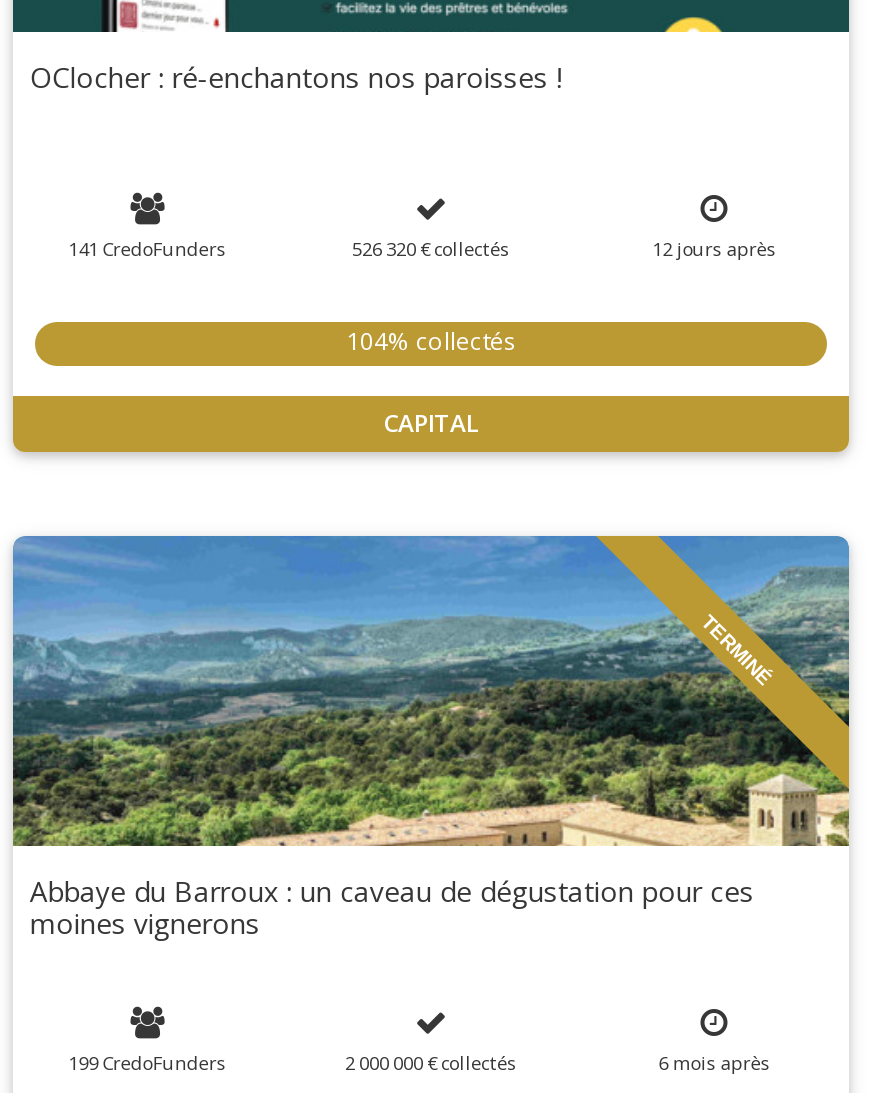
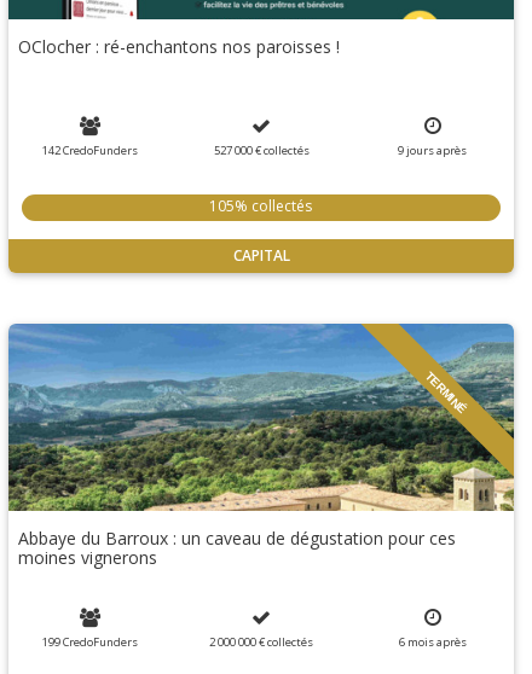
[69,235,227,261] 141 CredoFunders -> [42,142,138,158] 142 CredoFunders
[352,235,510,261] 526 320 €collectés -> [213,142,309,158] 527 000 €collectés
[652,235,776,261] 12 jours après -> [398,142,467,158] 9 jours après
[346,323,516,357] 104% collectés -> [210,195,313,216] 105% collectés

